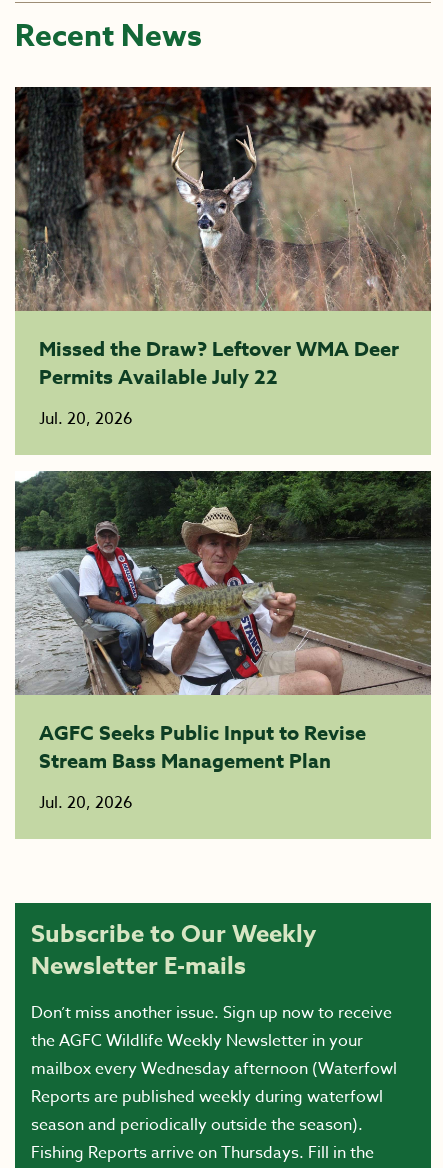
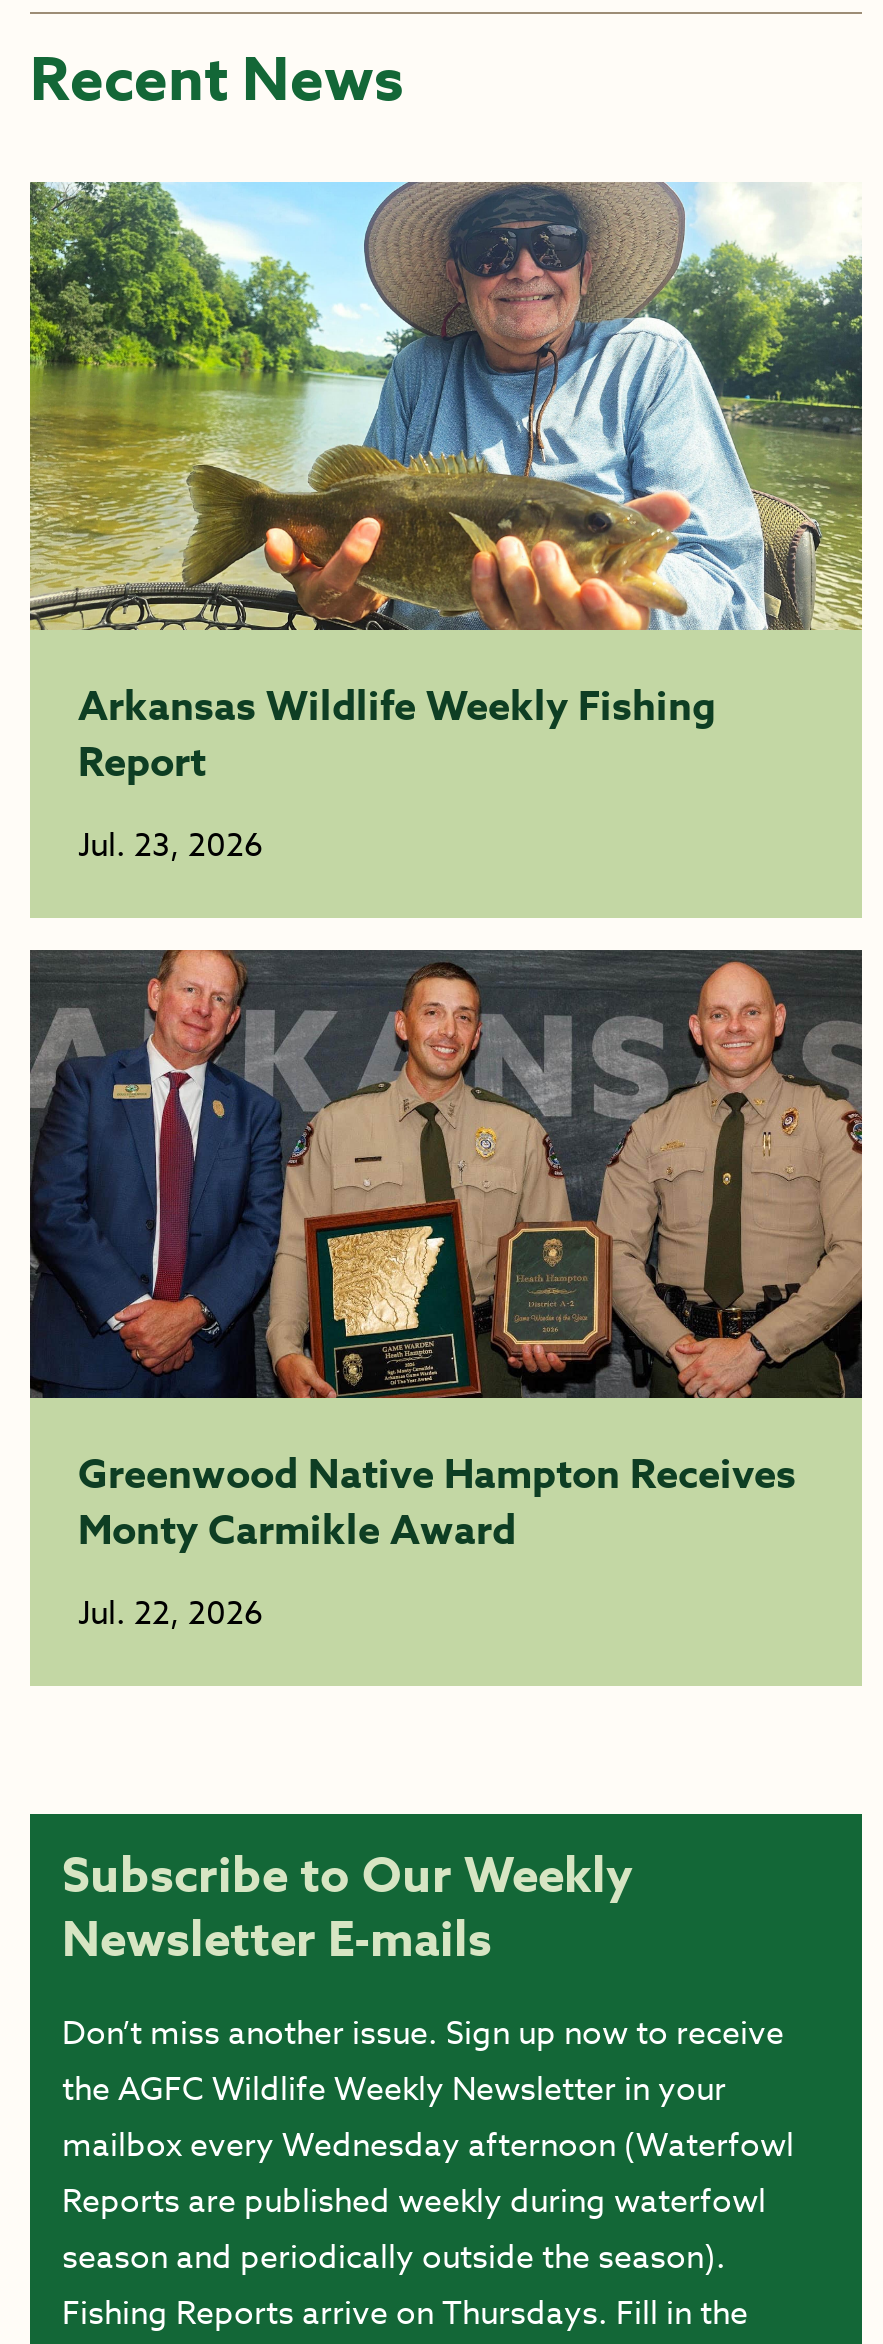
[14,86,432,390] [image] | Missed the Draw? Leftover WMA Deer | Permits Available July 22 -> [28,180,864,789] [image] | Arkansas Wildlife Weekly Fishing | Report
[39,407,133,431] Jul. 20, 2026 -> [78,823,264,871] Jul. 23, 2026
[15,470,432,774] [image] | AGFC Seeks Public Input to Revise | Stream Bass Management Plan -> [28,948,864,1557] [image] | Greenwood Native Hampton Receives | Monty Carmikle Award
[39,791,133,815] Jul. 20, 2026 -> [78,1591,264,1639] Jul. 22, 2026

